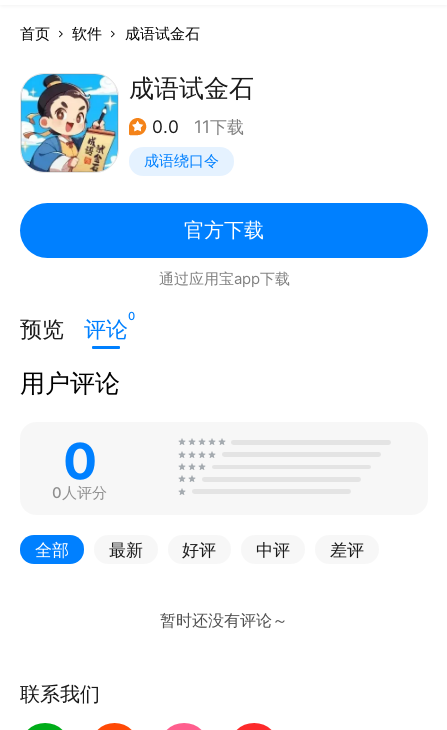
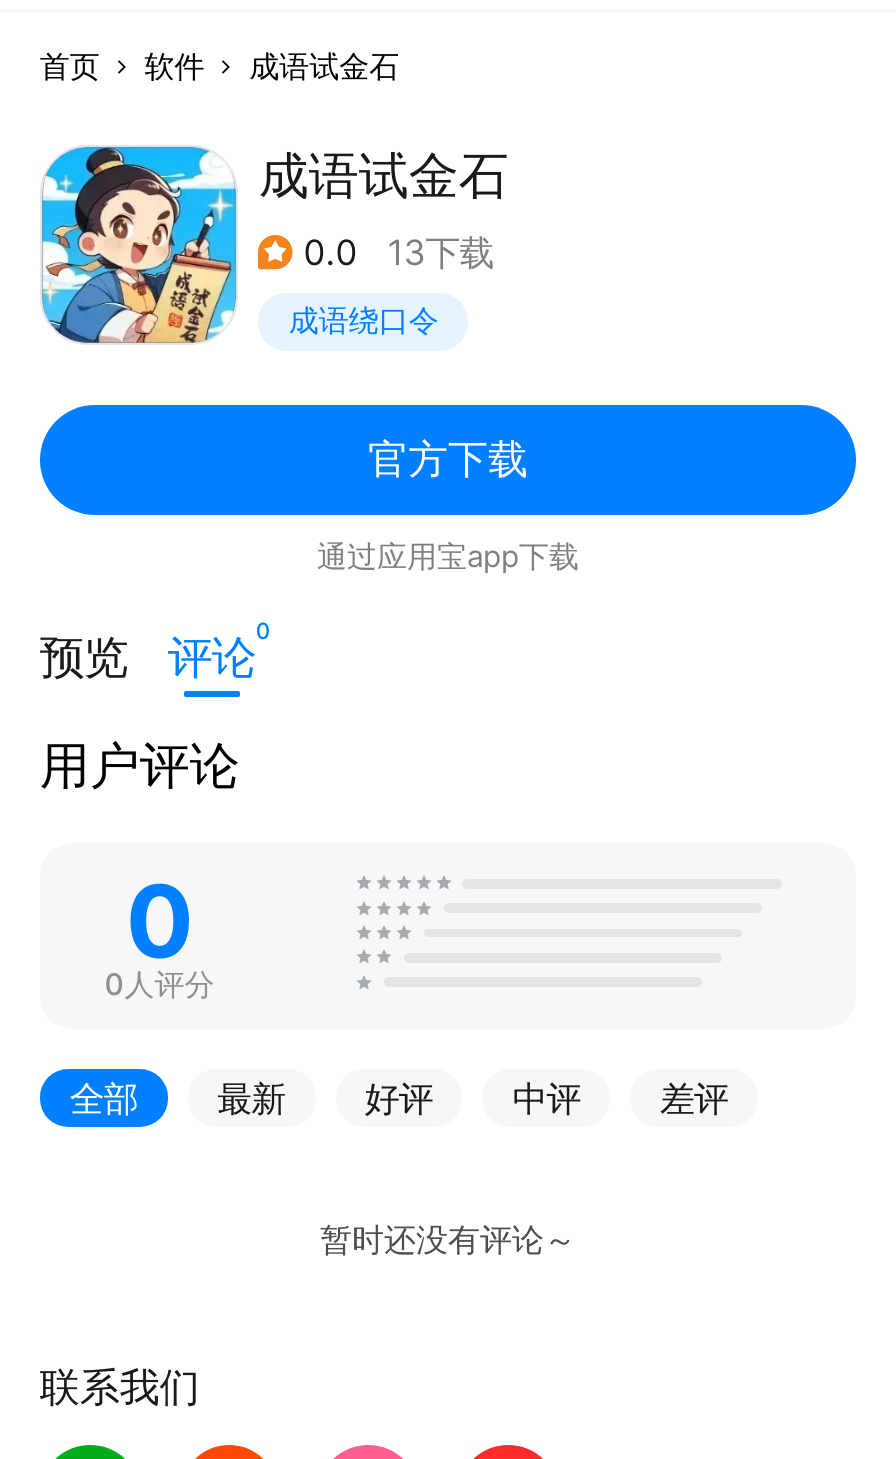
[152,116,244,137] 0.0 11下载 -> [304,232,493,274] 0.0 13下载

